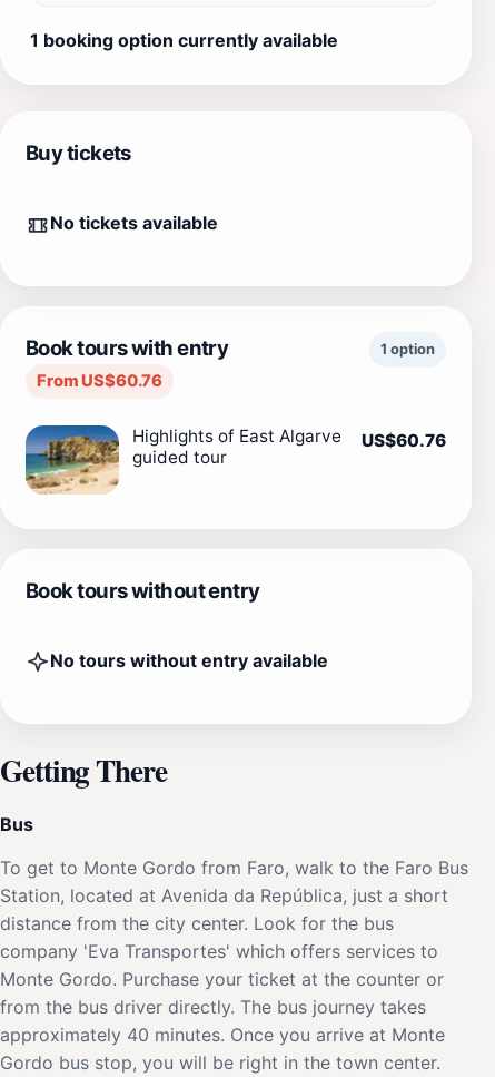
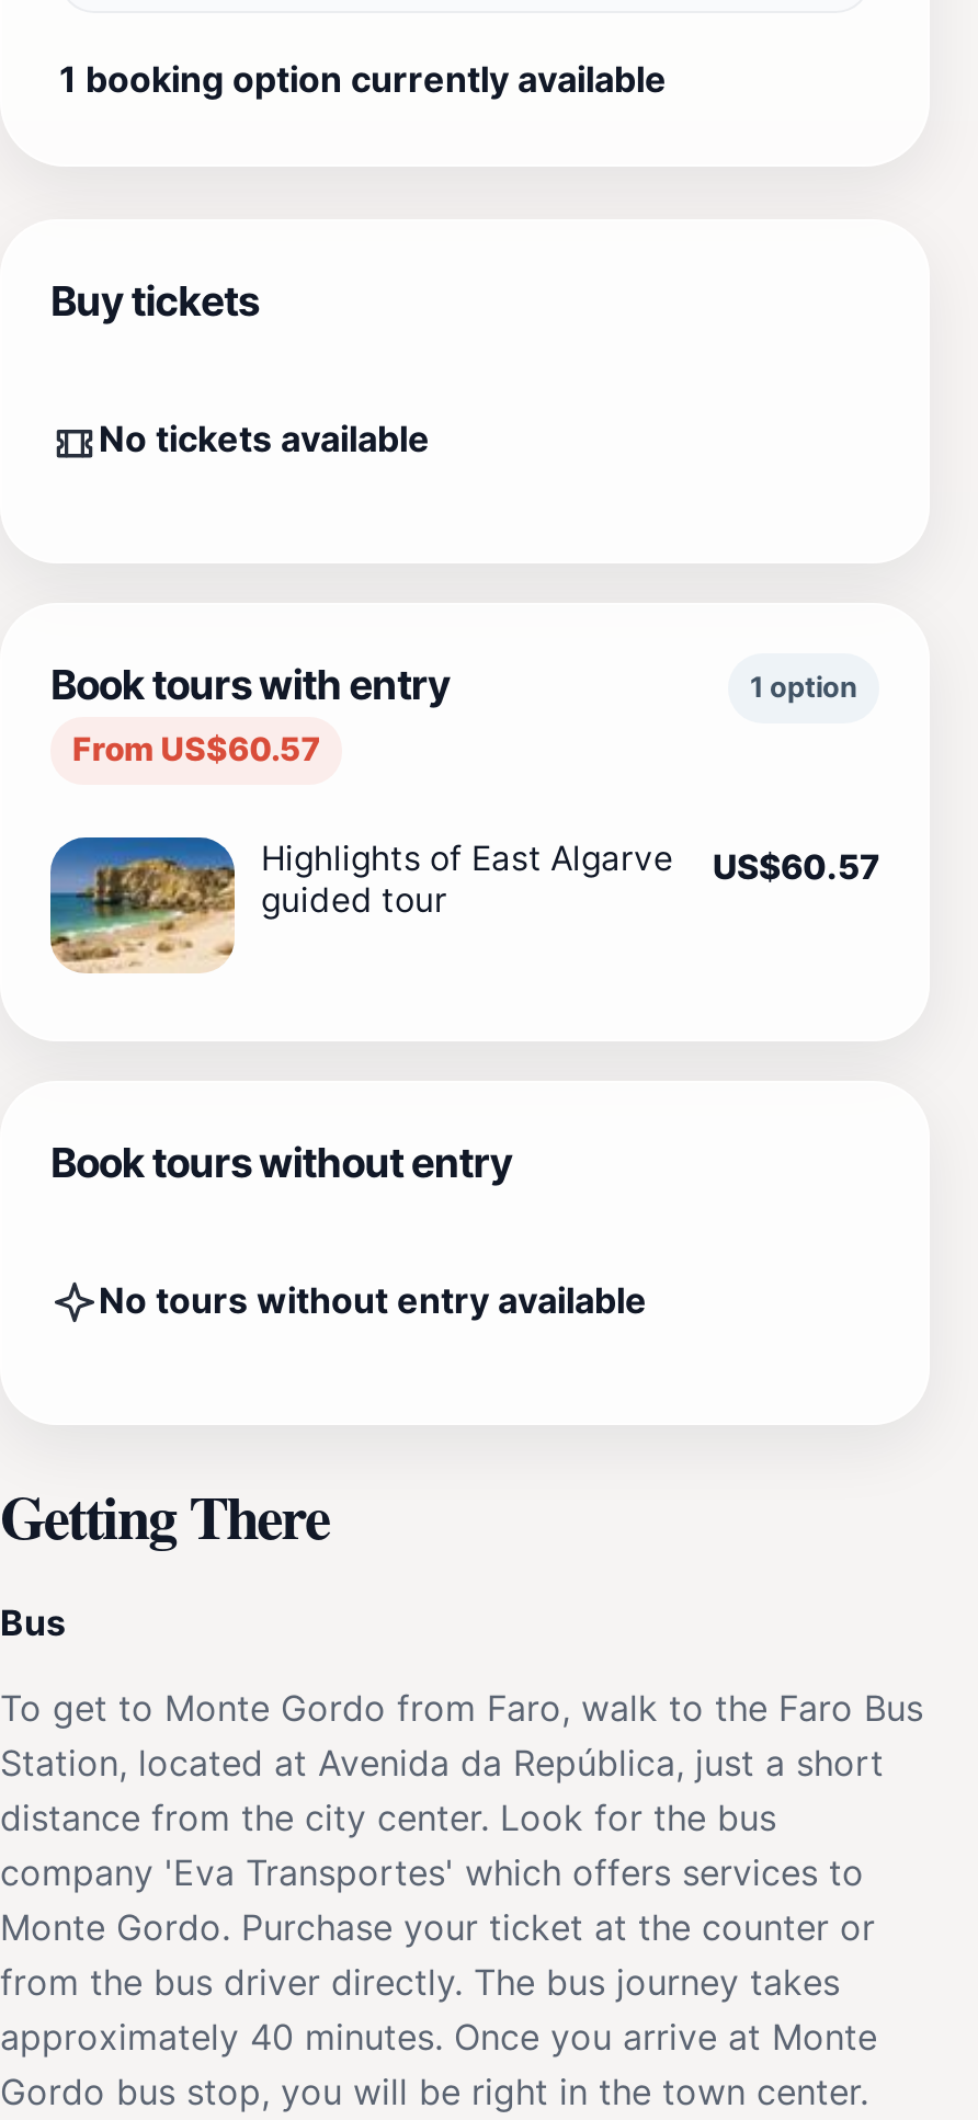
[37,371,163,391] From US$60.76 -> [72,730,320,769] From US$60.57
[132,425,446,451] Highlights of East Algarve US$60.76 -> [261,837,879,888] Highlights of East Algarve US$60.57

